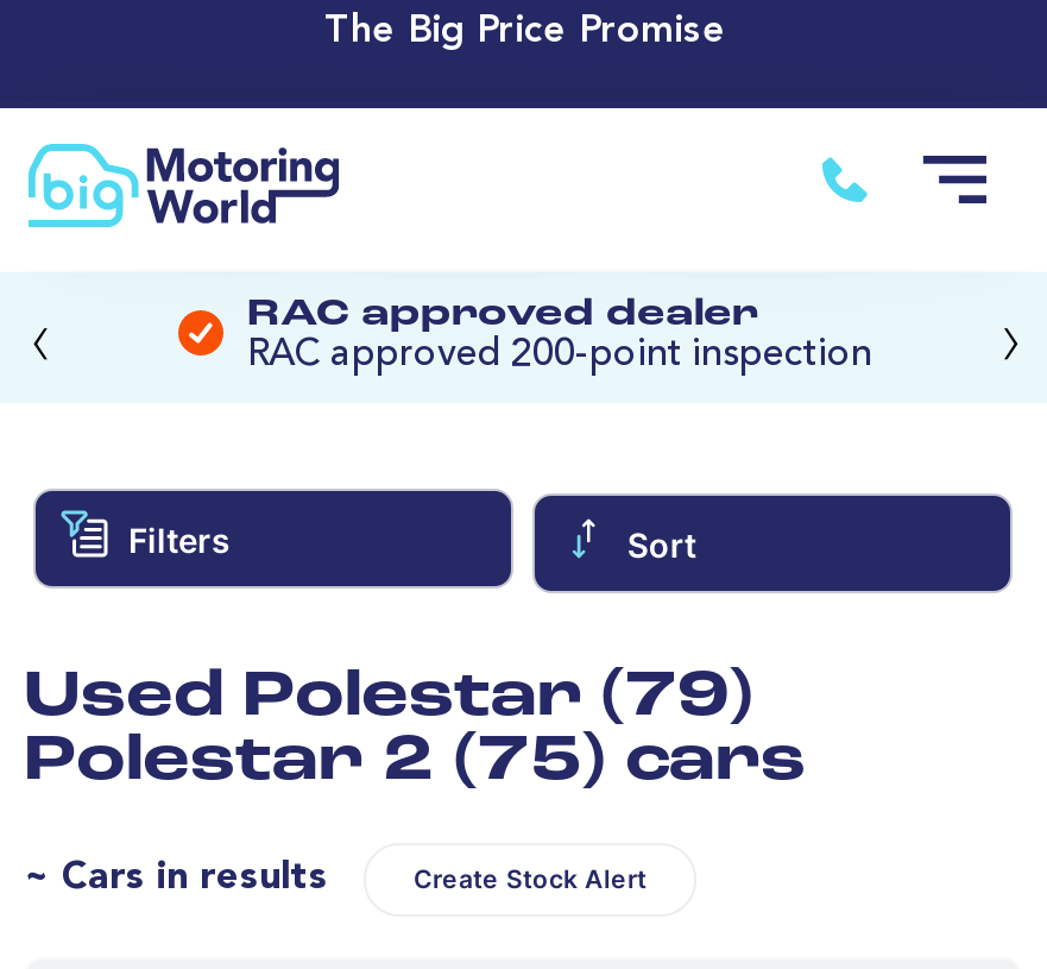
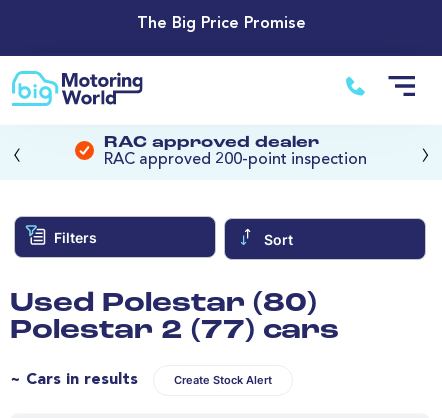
[24,666,753,730] Used Polestar (79) -> [10,291,317,318] Used Polestar (80)
[24,730,806,794] Polestar 2 (75) cars -> [10,318,339,345] Polestar 2 (77) cars

